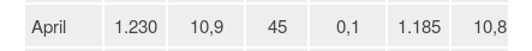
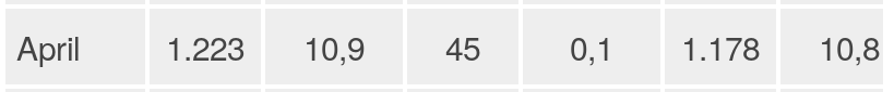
[113,13,157,38] 1.230 -> [166,24,245,69] 1.223
[397,13,440,38] 1.185 -> [681,24,760,69] 1.178

